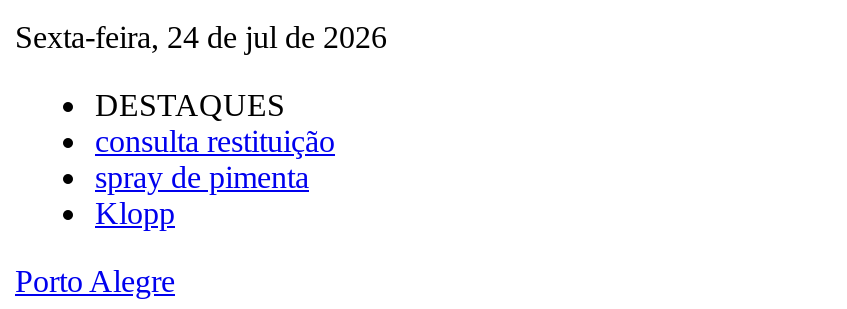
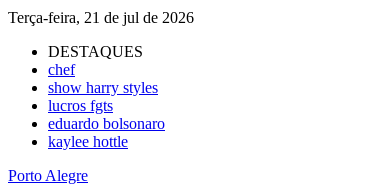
[15,20,387,54] Sexta-feira, 24 de jul de 2026 -> [8,9,194,26] Terça-feira, 21 de jul de 2026
[95,124,335,230] consulta restituição | spray de pimenta | Klopp -> [48,61,165,150] chef | show harry styles | lucros fgts | eduardo bolsonaro | kaylee hottle

